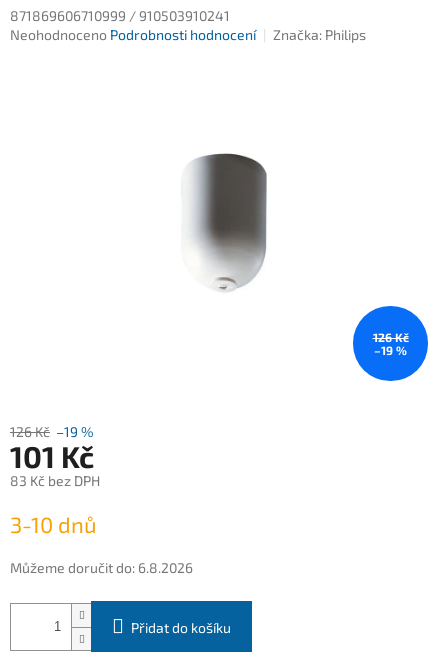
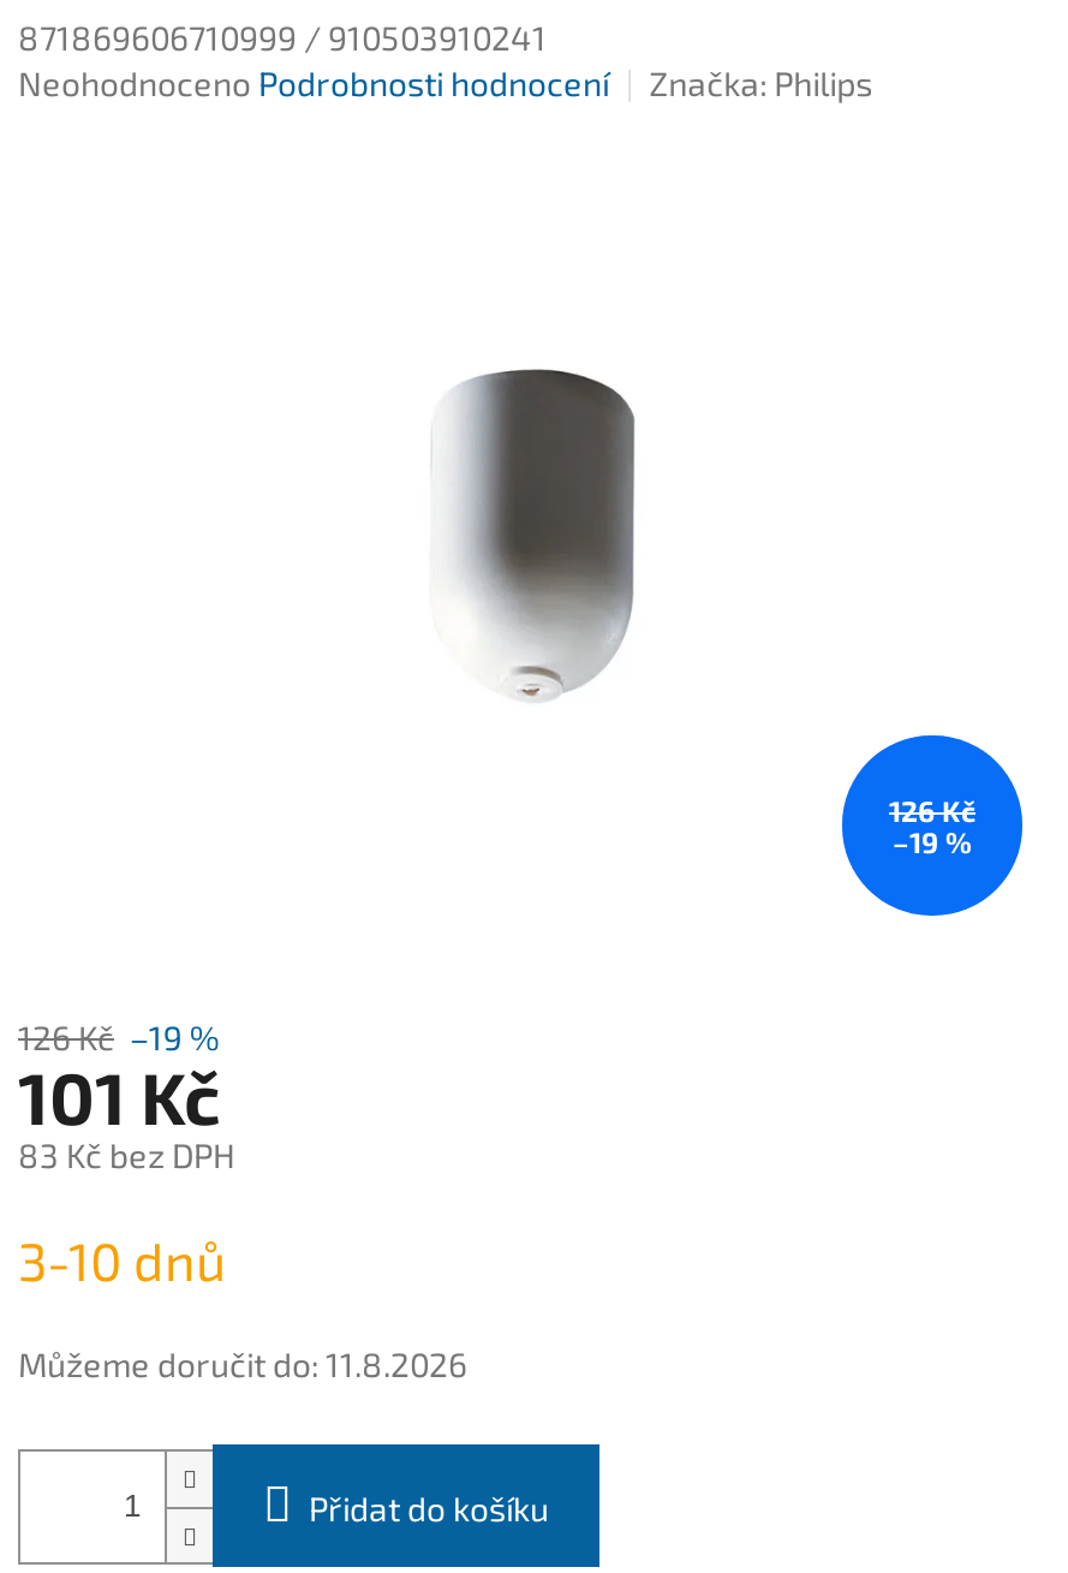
[10,559,193,576] Můžeme doručit do: 6.8.2026 -> [18,1344,467,1385] Můžeme doručit do: 11.8.2026

